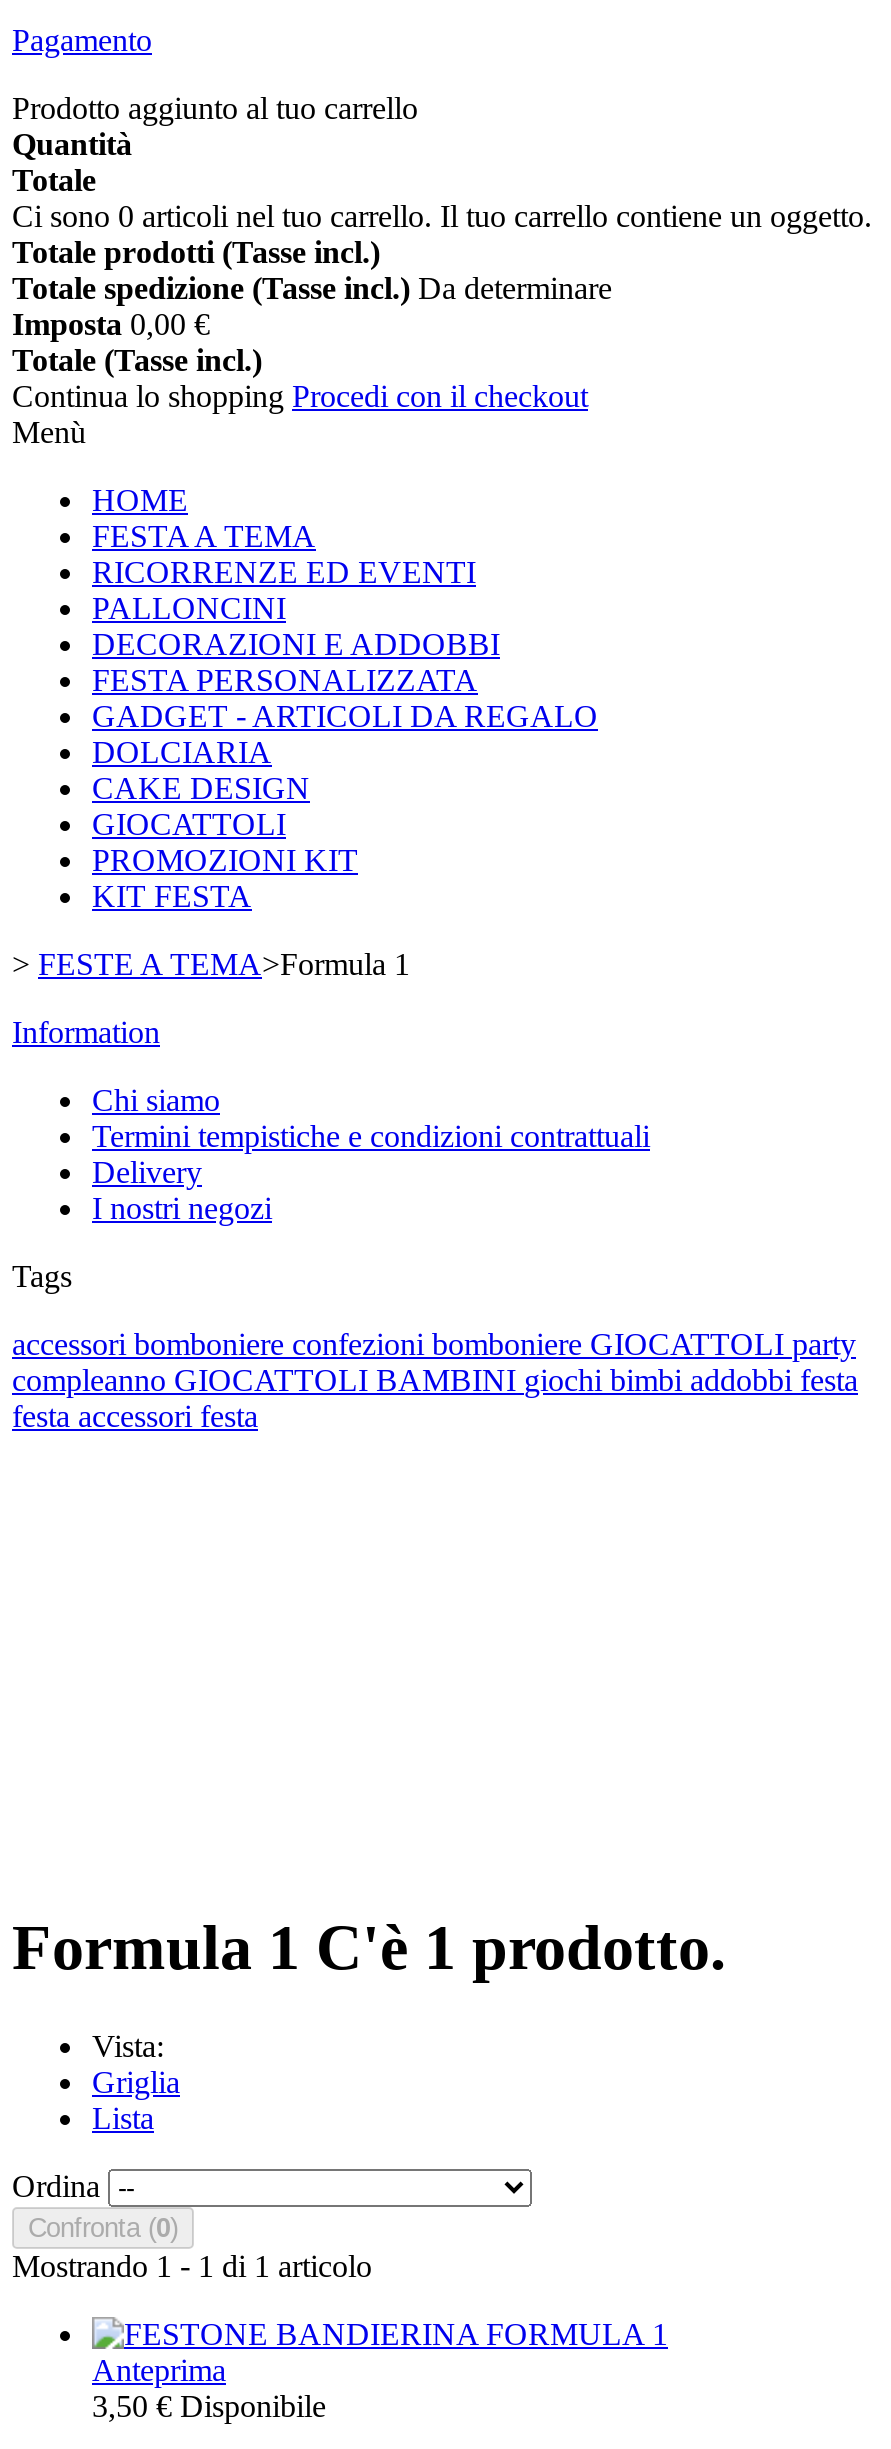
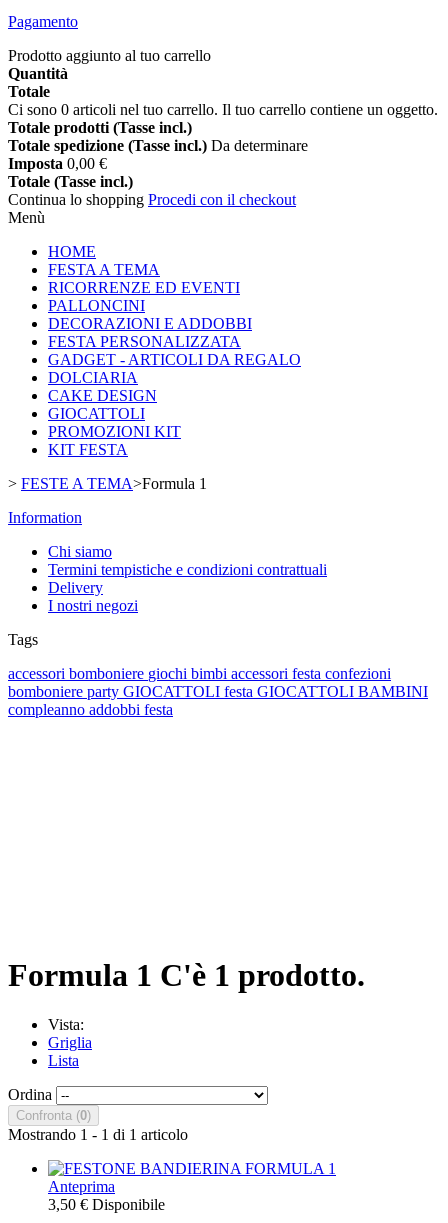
[12,1327,858,1433] accessori bomboniere confezioni bomboniere GIOCATTOLI party | compleanno GIOCATTOLI BAMBINI giochi bimbi addobbi festa | festaaccessori festa -> [8,665,428,718] accessori bomboniere giochi bimbi accessori festa confezioni | bomboniere party GIOCATTOLI festa GIOCATTOLI BAMBINI | compleanno addobbi festa

